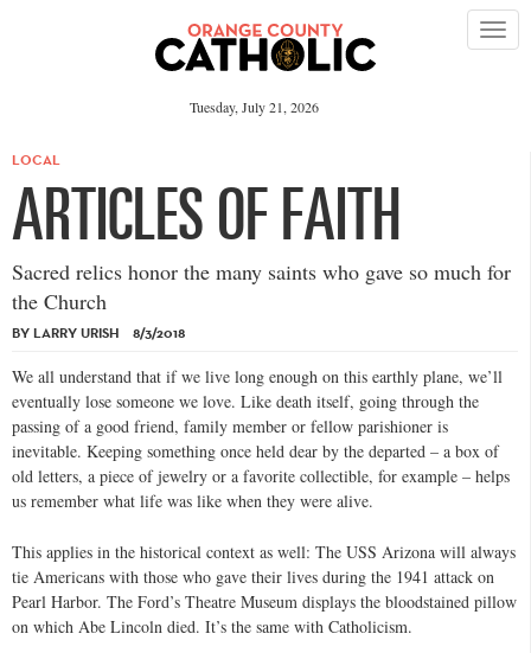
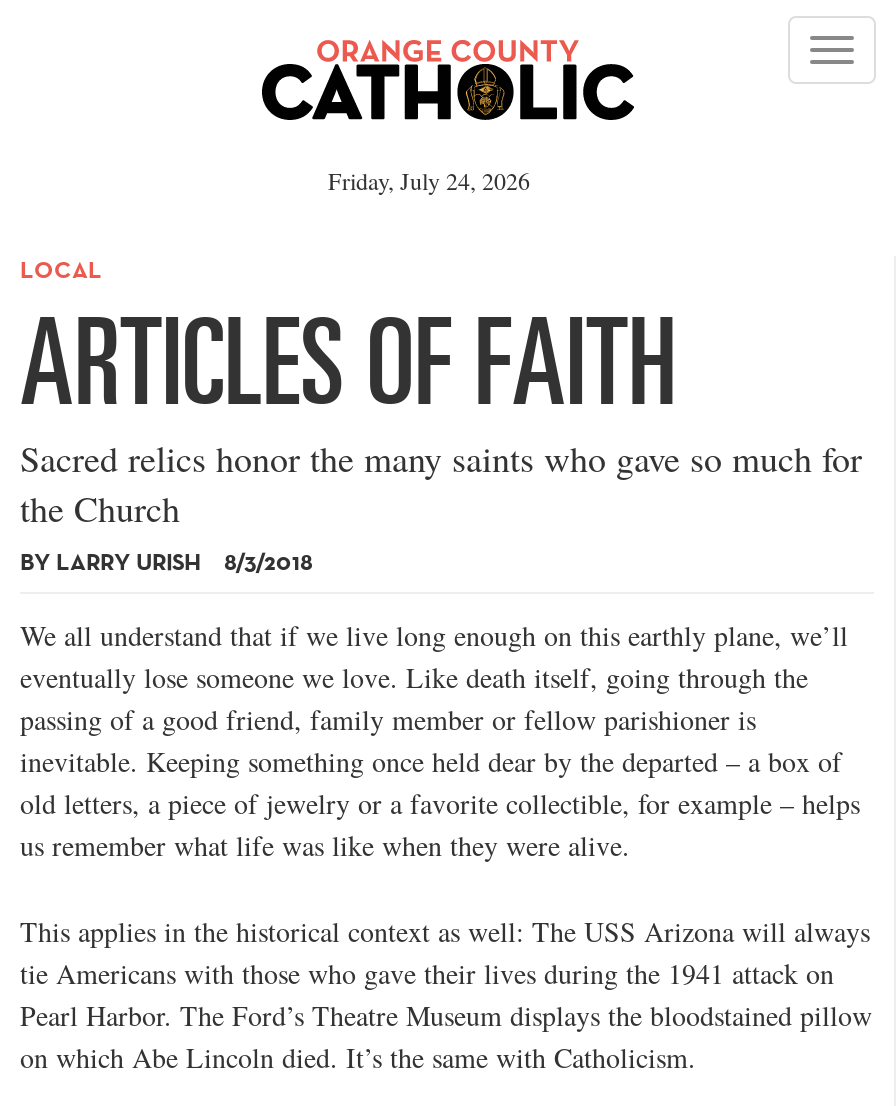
[190,97,322,116] Tuesday, July 21, 2026 -> [328,164,536,196] Friday, July 24, 2026

